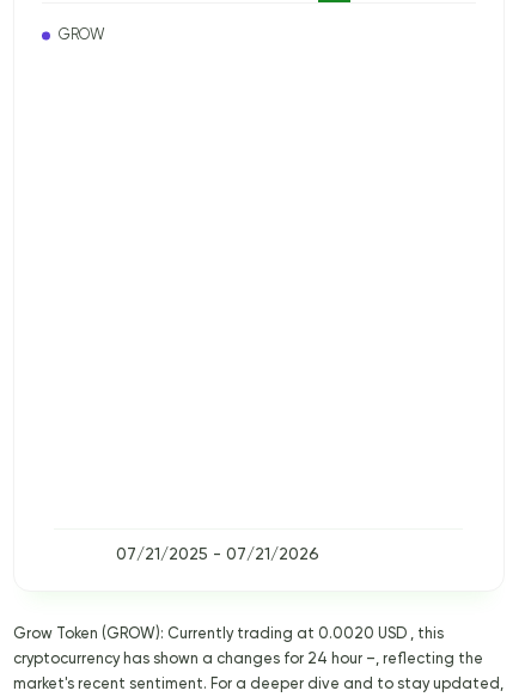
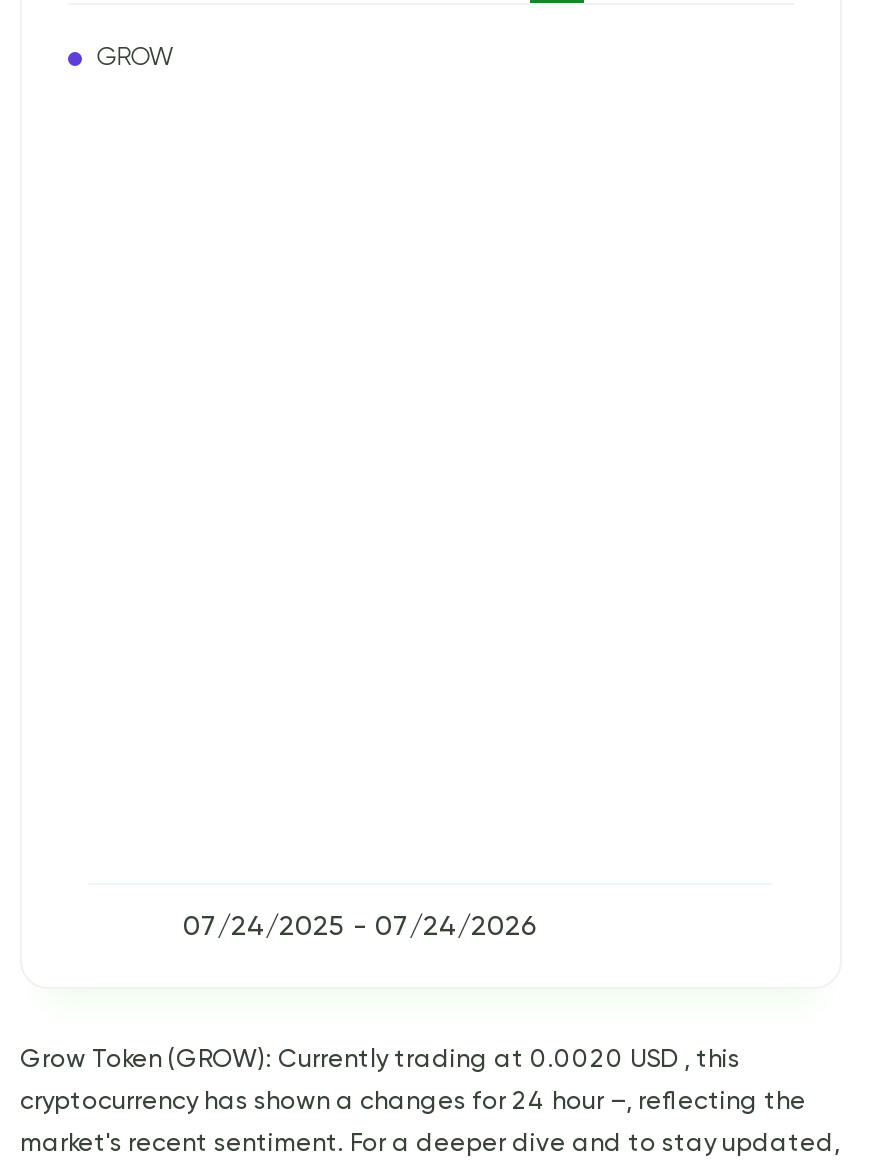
[115,546,319,563] 07/21/2025 - 07/21/2026 -> [183,913,539,941] 07/24/2025 - 07/24/2026

